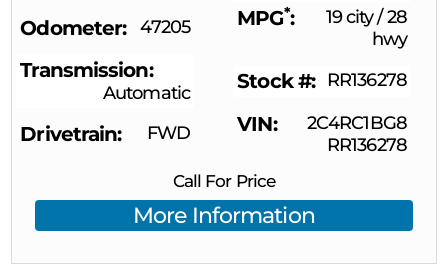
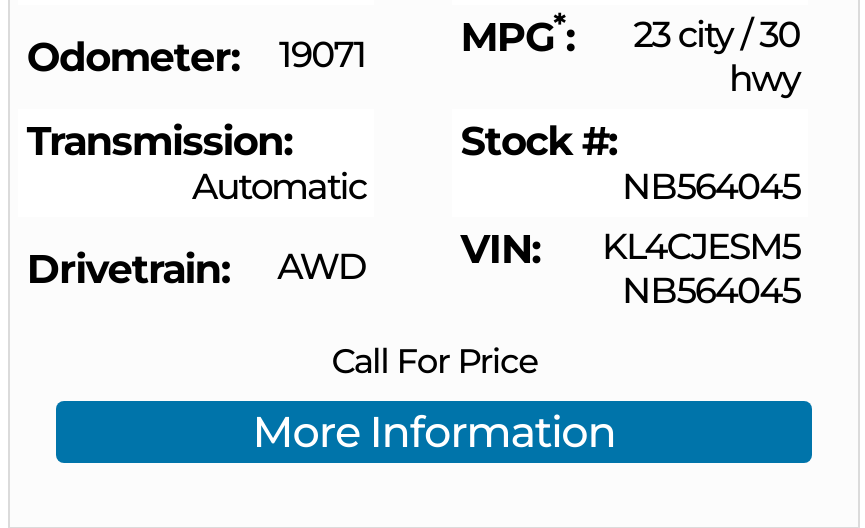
[237,3,407,30] MPG* 19 city/28 -> [461,5,800,60] MPG* 23 city/30
[20,16,190,40] Odometer 47205 -> [27,32,366,80] Odometer 19071
[327,69,407,91] RR136278 -> [622,164,800,208] NB564045
[307,112,407,156] 2C4RC1BG8 | RR136278 -> [602,224,800,312] KL4CJESM5 | NB564045
[147,122,190,144] FWD -> [277,244,366,288] AWD

